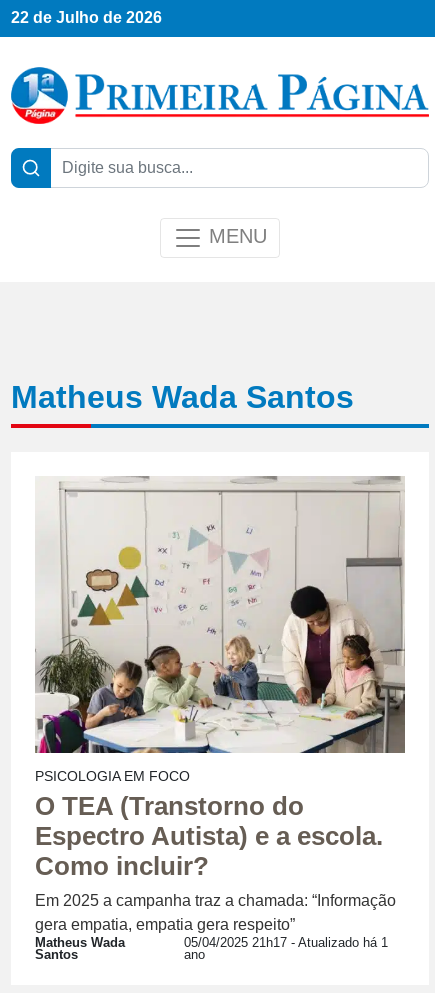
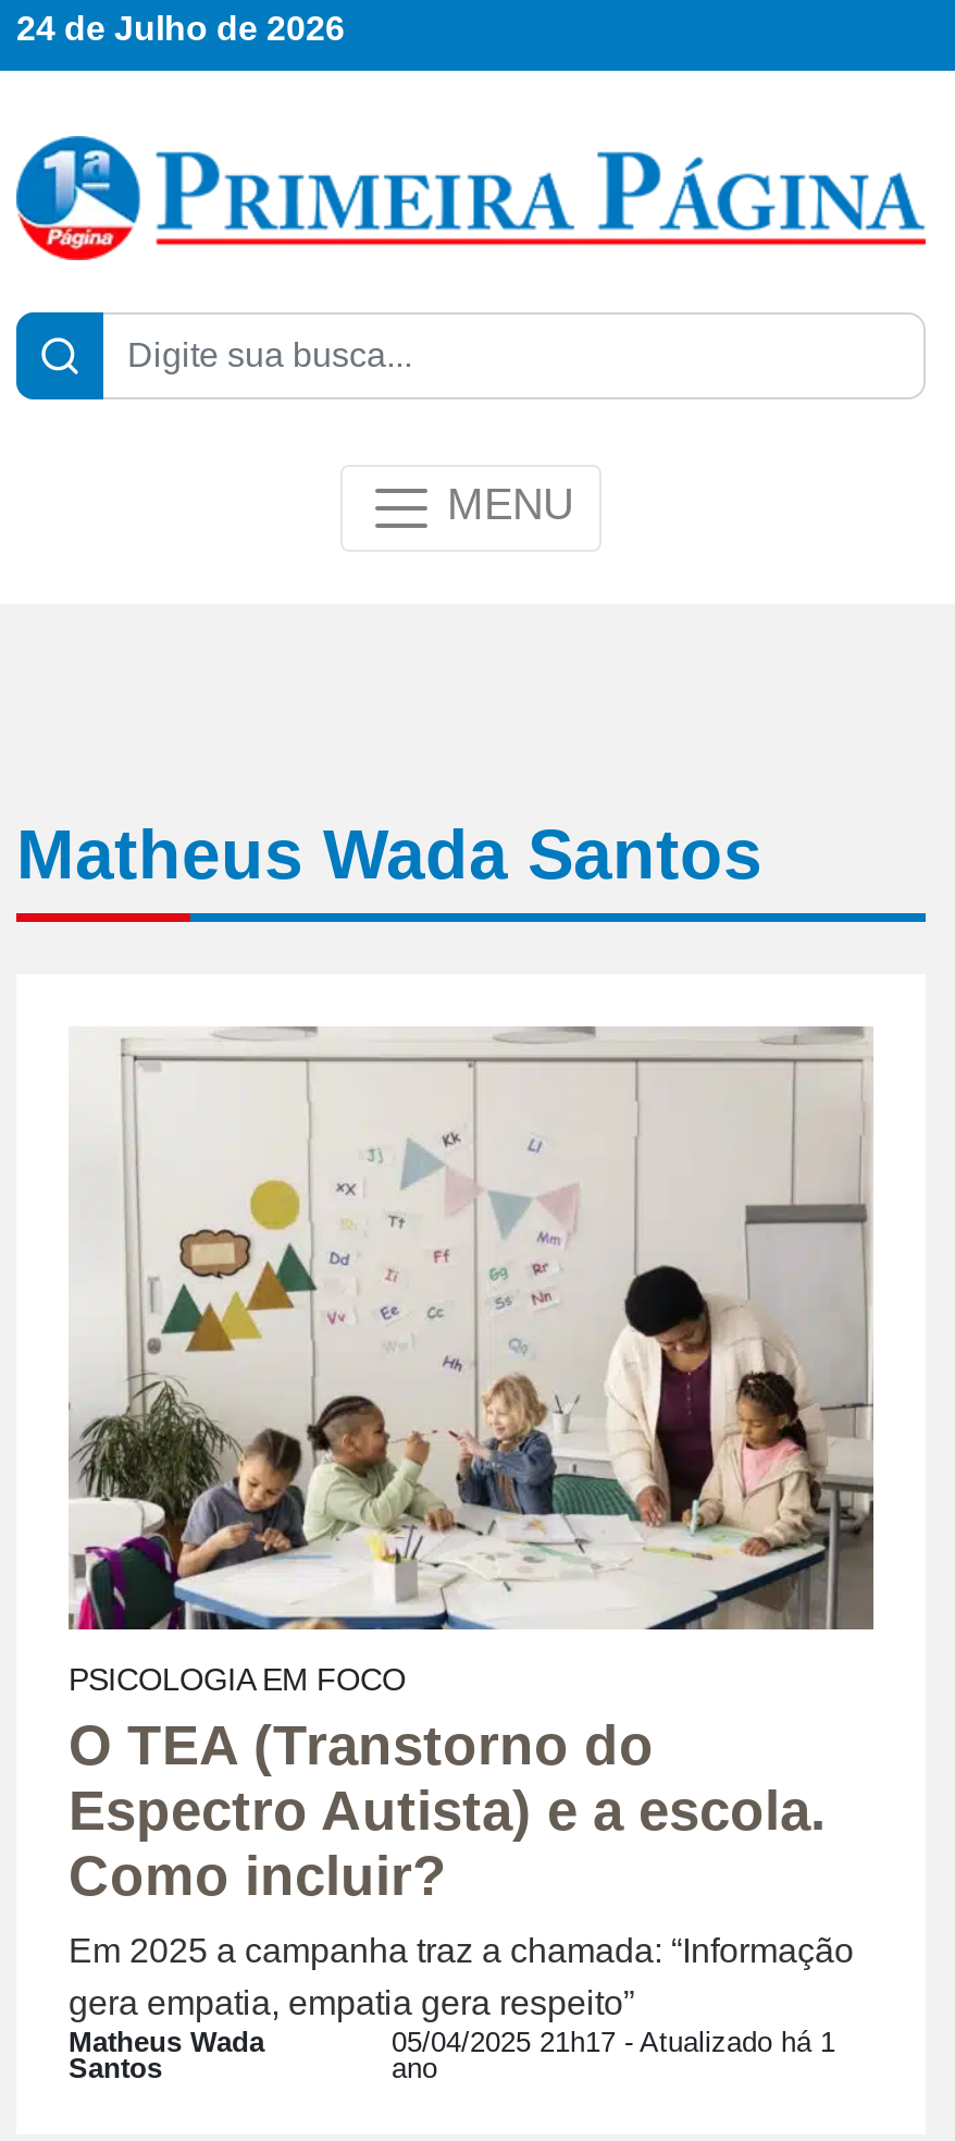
[11,9,162,26] 22 de Julho de 2026 -> [16,11,345,48] 24 de Julho de 2026

